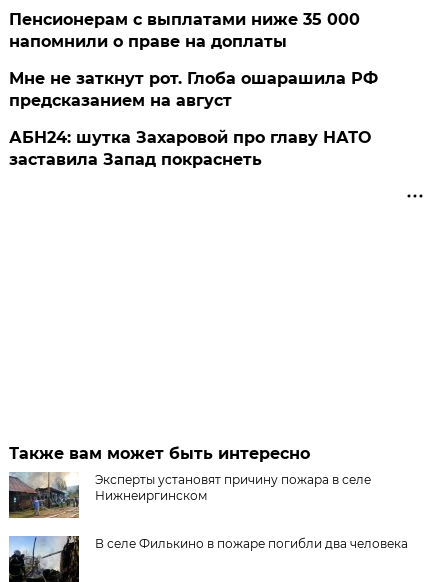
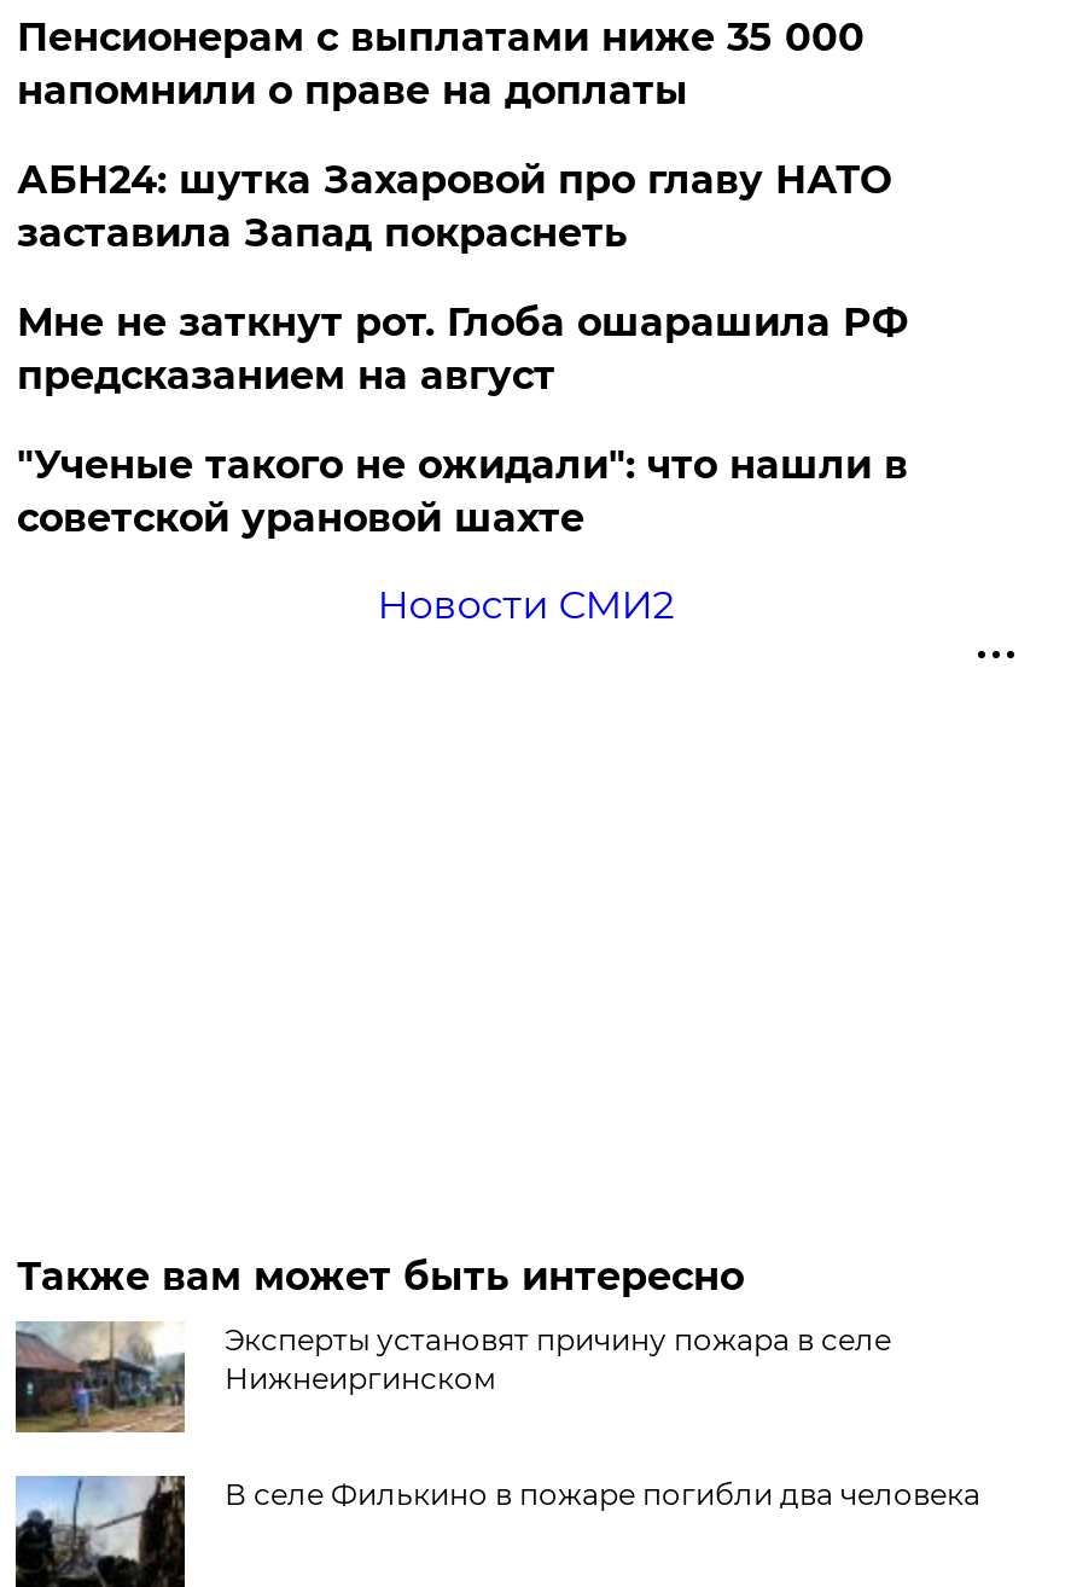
none -> [17,442,908,628] "Ученые такого не ожидали": что нашли в | советской урановой шахте | Новости СМИ2
moved [9,128,371,169] -> [17,157,891,256]: АБН24: шутка Захаровой про главу НАТО | заставила Запад покраснеть

